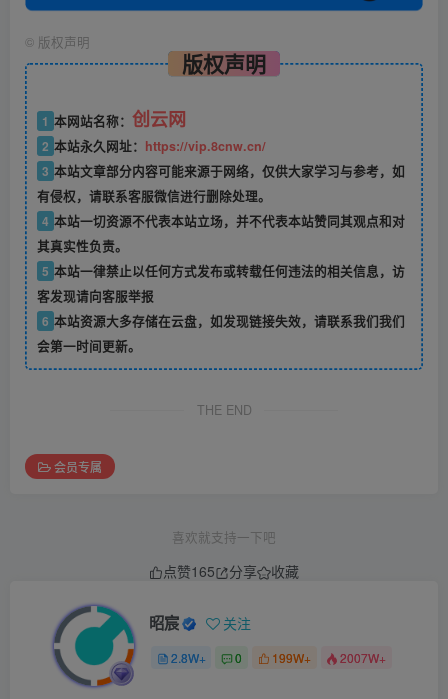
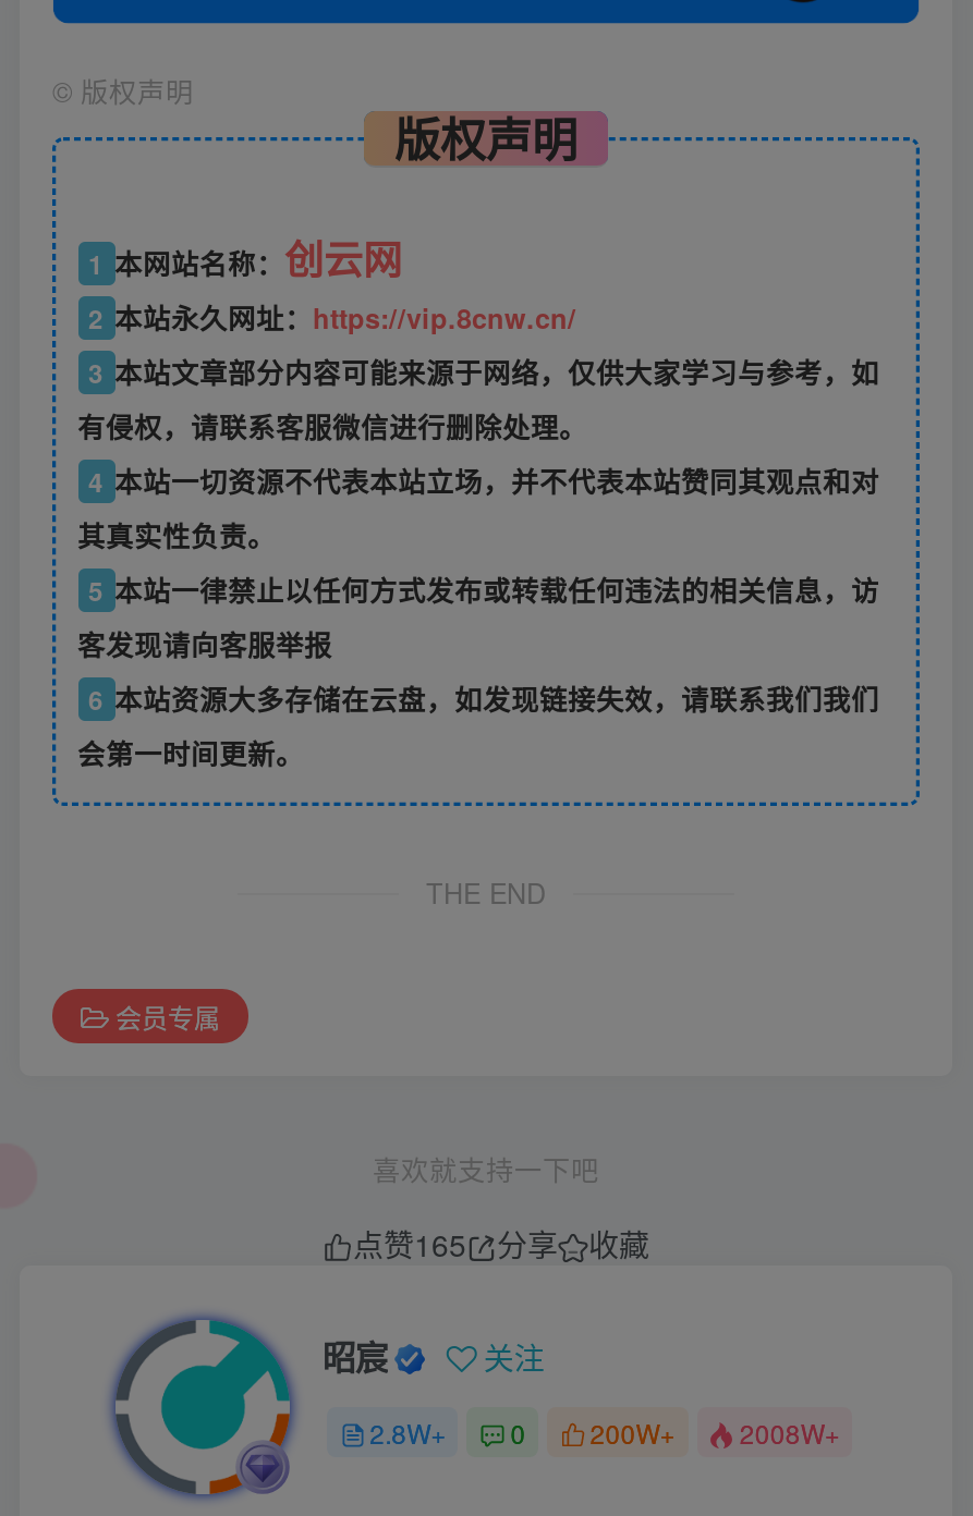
[272,649,386,666] 199W+ | 2007W+ -> [590,1413,840,1450] 200W+ | 2008W+

